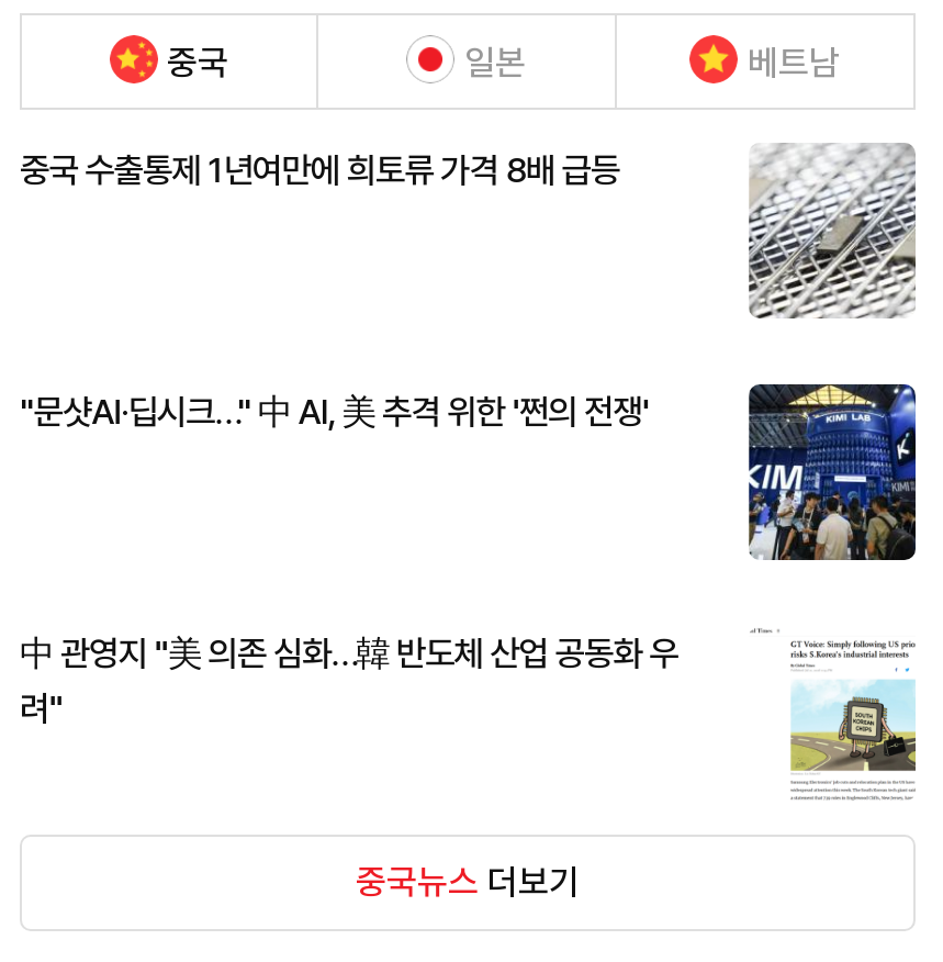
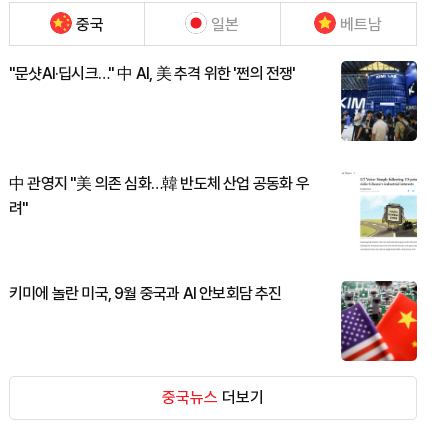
[20,150,620,192] 중국 수출통제 1년여만에 희토류 가격 8배 급등 -> none
[749,143,918,318] [image] -> none
moved [744,382,920,564] -> [339,60,419,143]: [image]
moved [20,634,678,730] -> [9,174,309,218]: 中 관영지 "美 의존 심화…韓 반도체 산업 공동화 우 | 려"
none -> [9,284,282,303] 키미에 놀란 미국, 9월 중국과 AI 안보회담 추진
none -> [340,280,418,362] [image]

